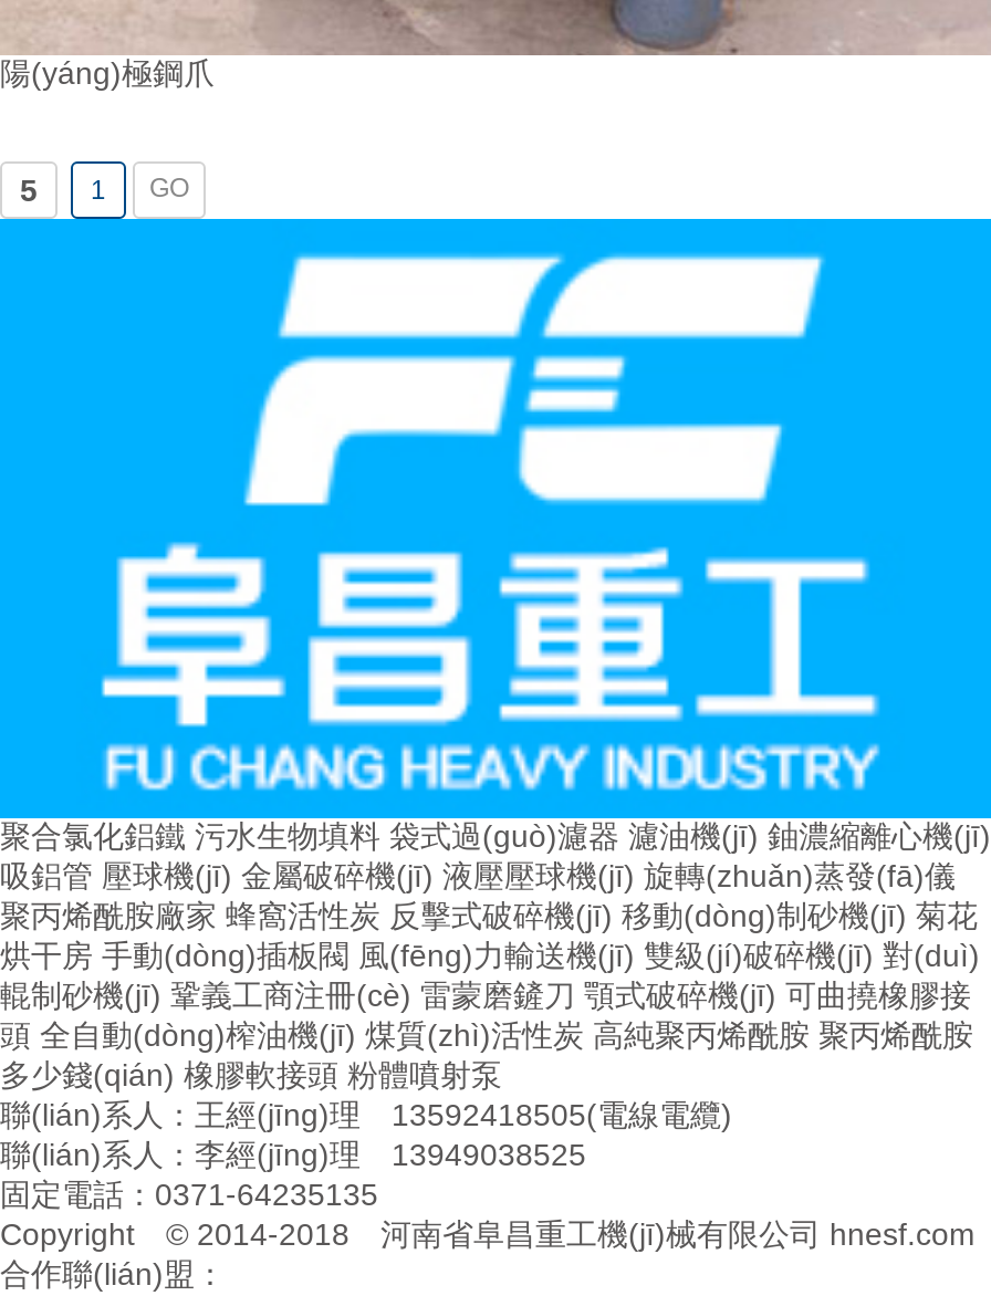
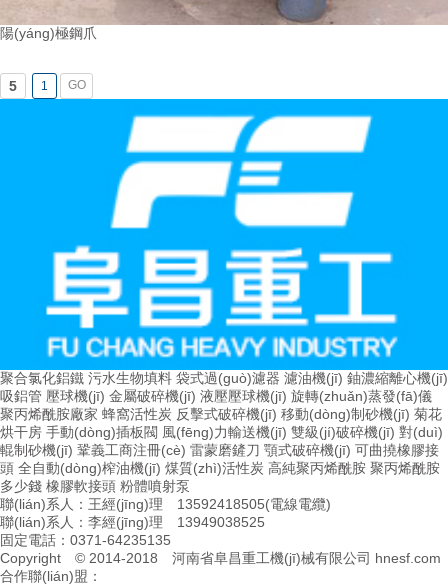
[0,1056,502,1092] 多少錢(qián) 橡膠軟接頭 粉體噴射泵 -> [0,478,190,494] 多少錢 橡膠軟接頭 粉體噴射泵

